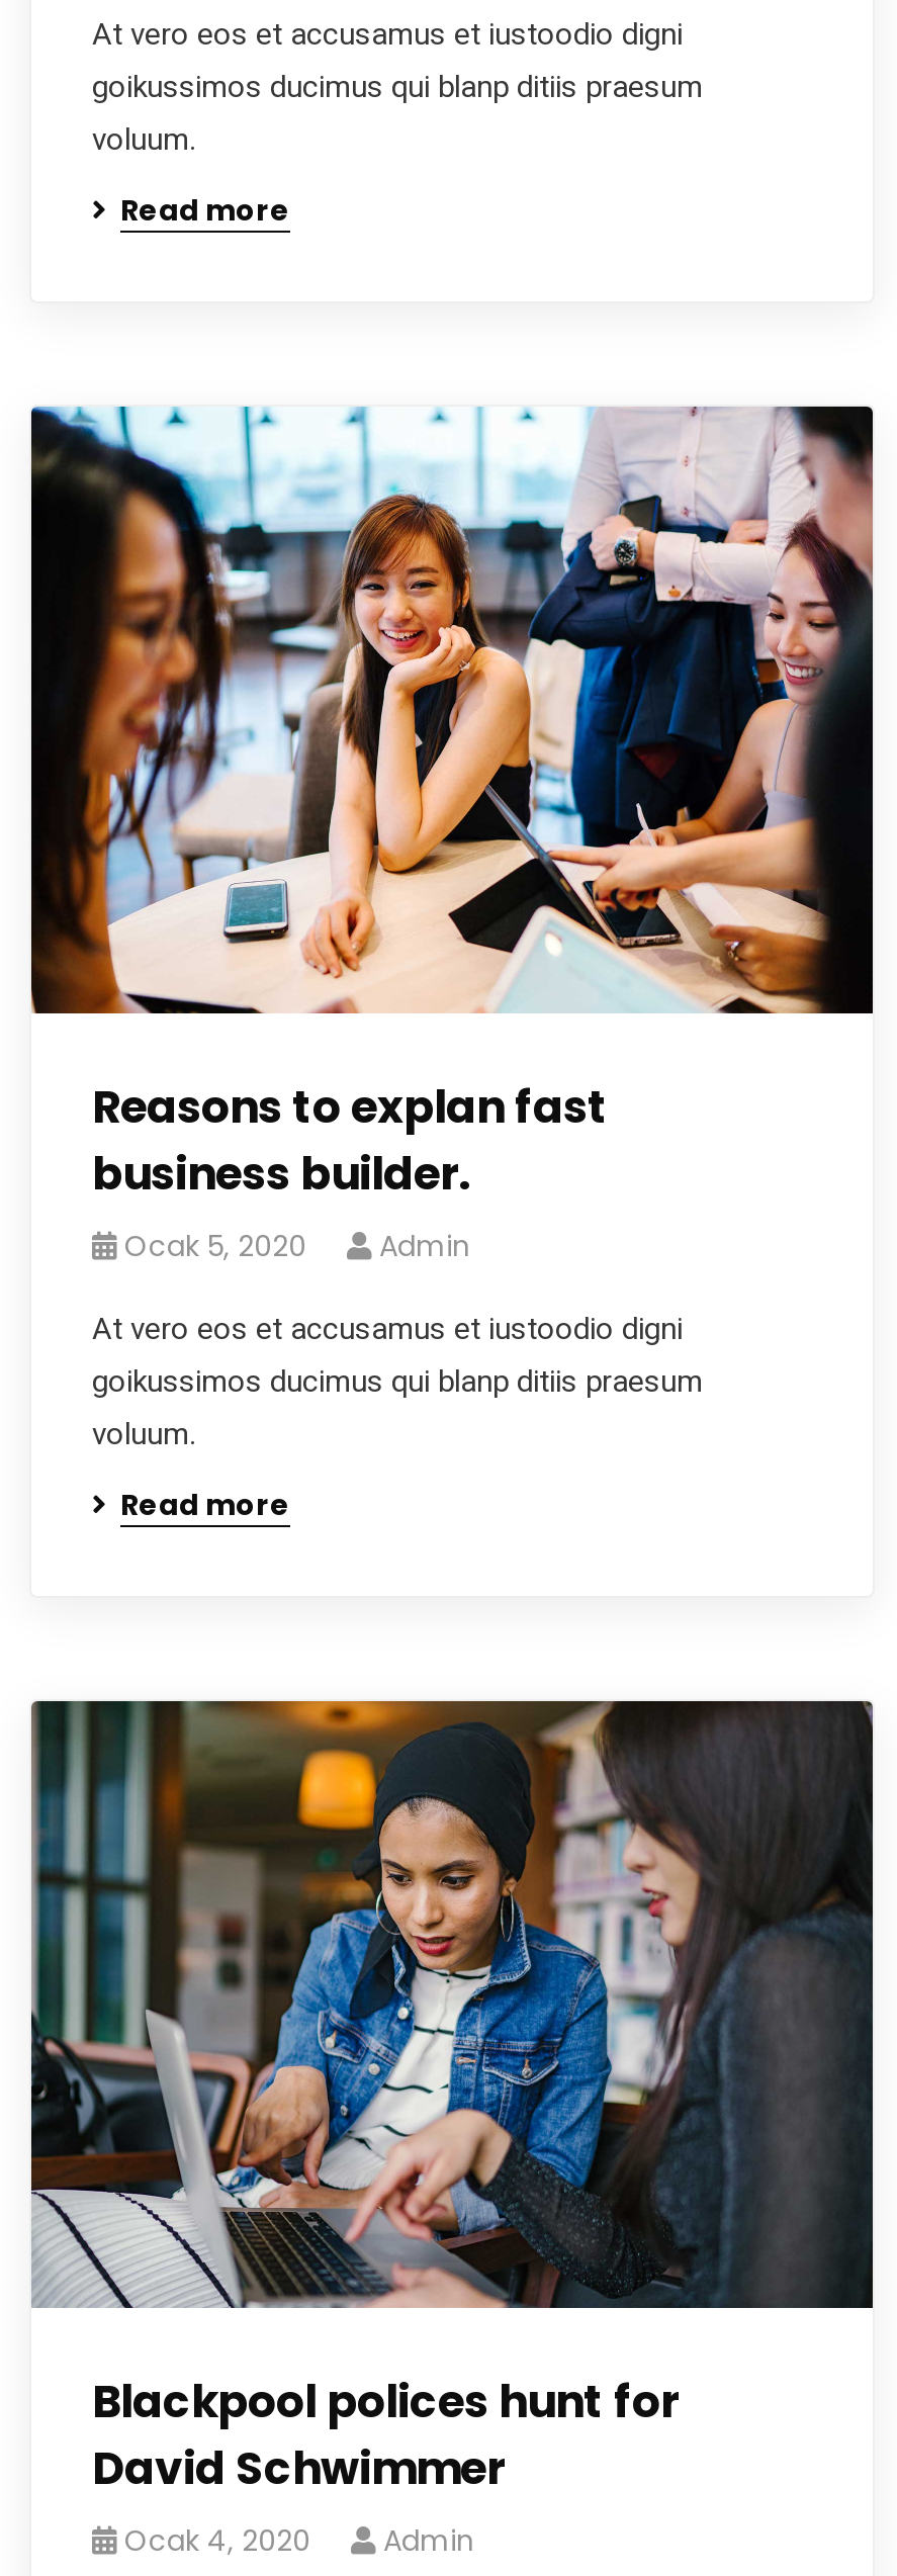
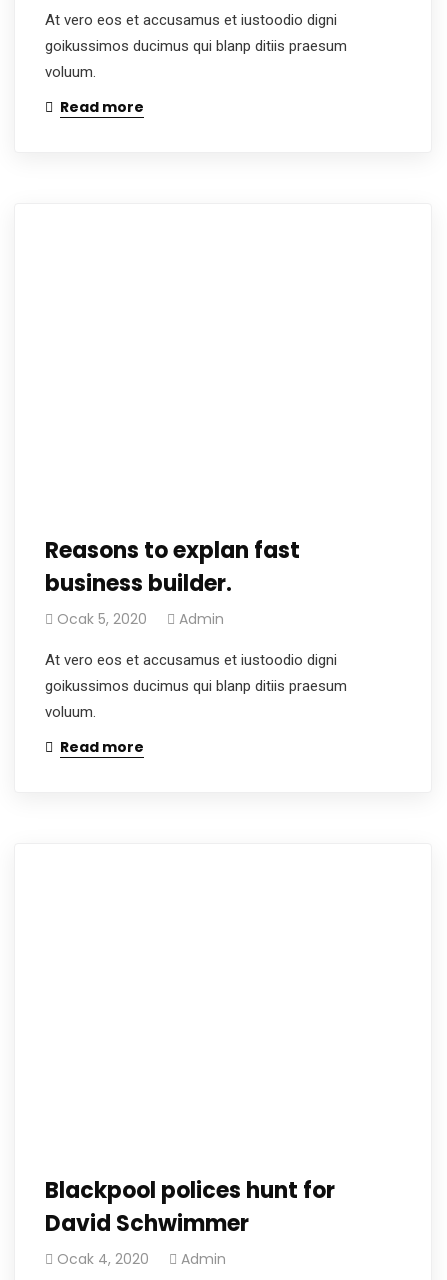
[29,405,875,1015] [image] -> none
[29,1699,875,2310] [image] -> none

